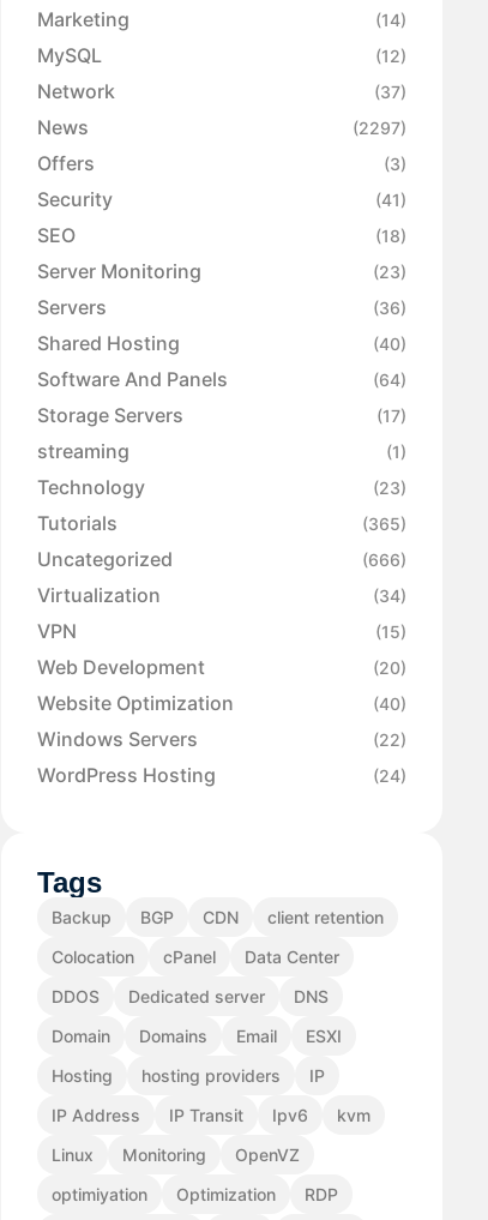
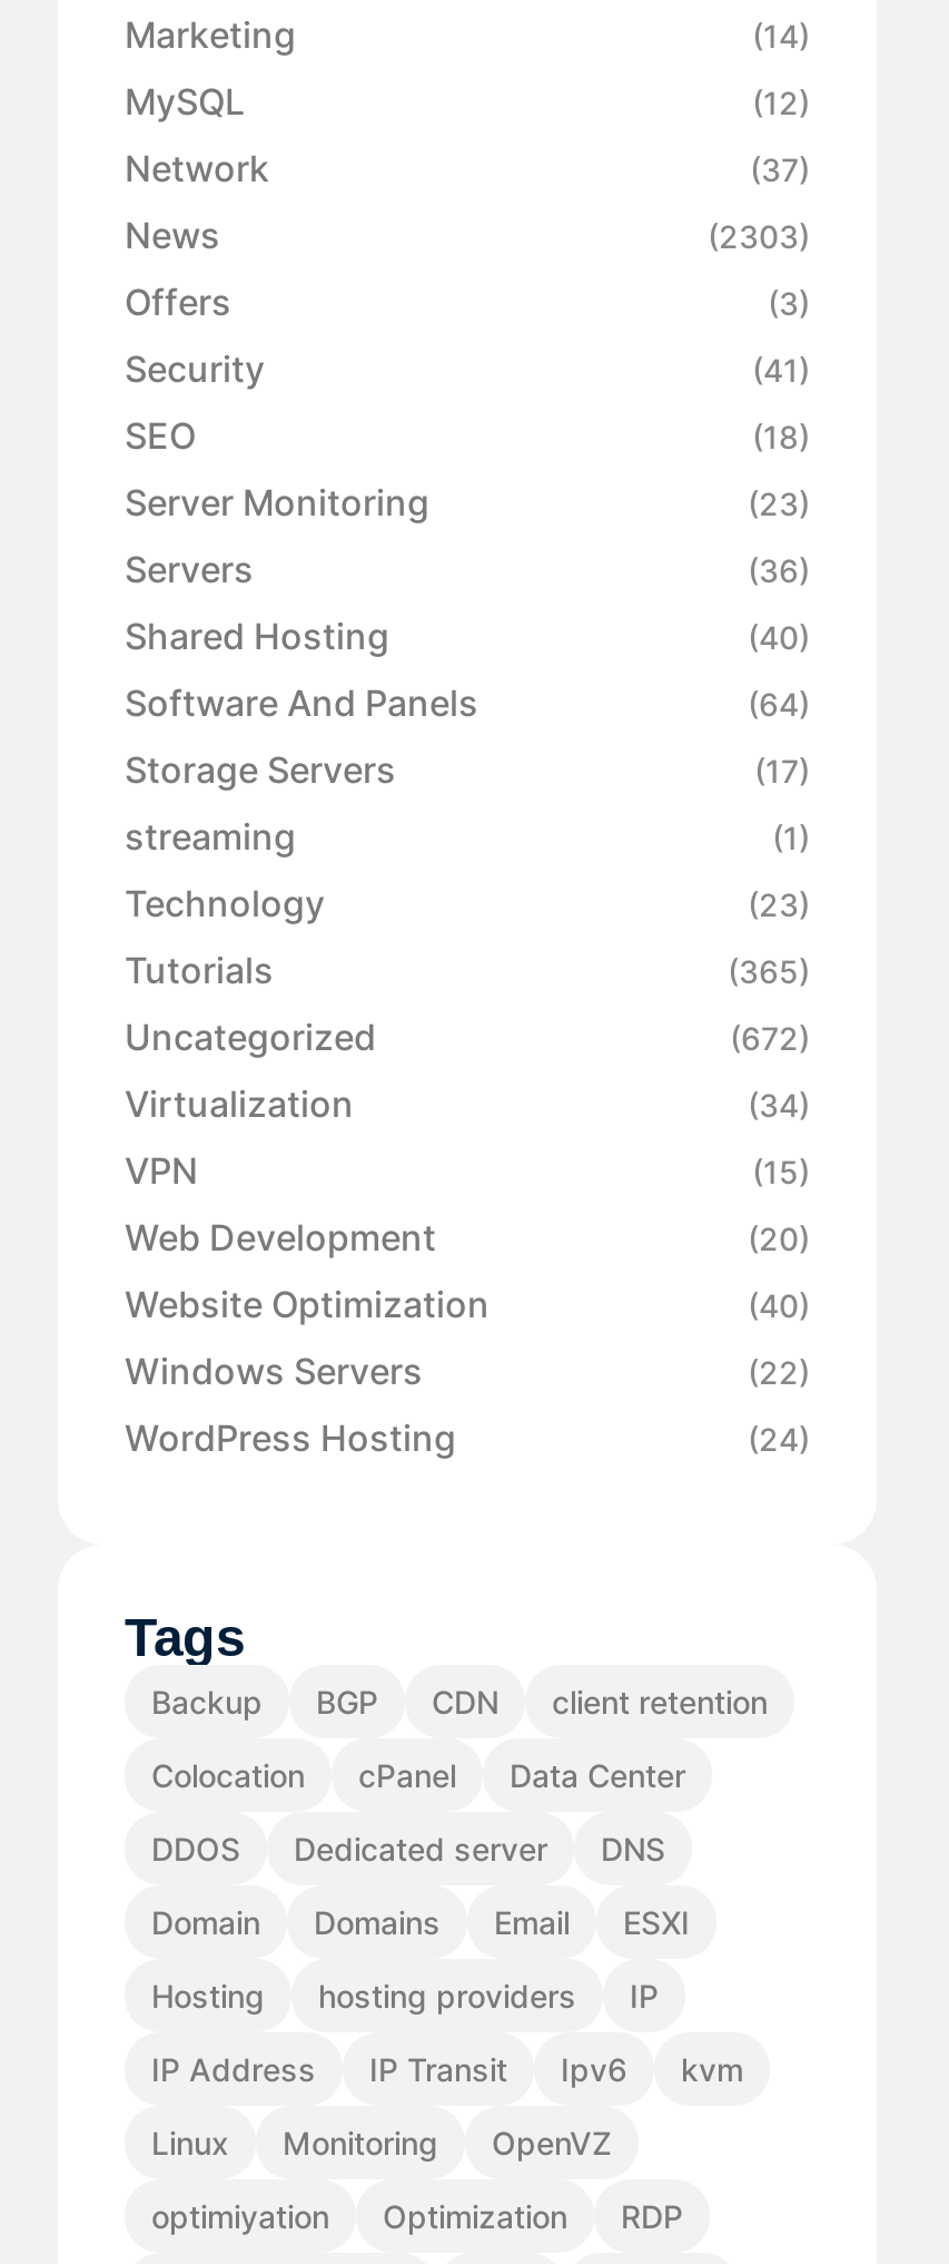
[353,117,406,138] (2297) -> [708,217,810,255] (2303)
[362,549,406,570] (666) -> [730,1019,810,1056] (672)

